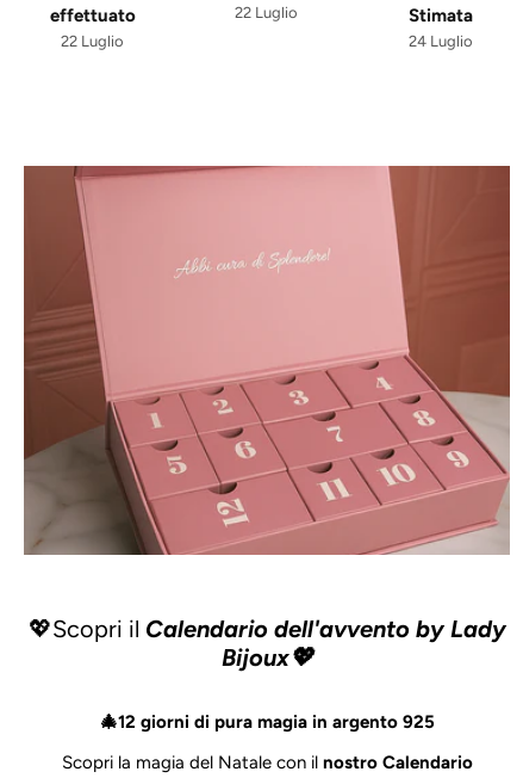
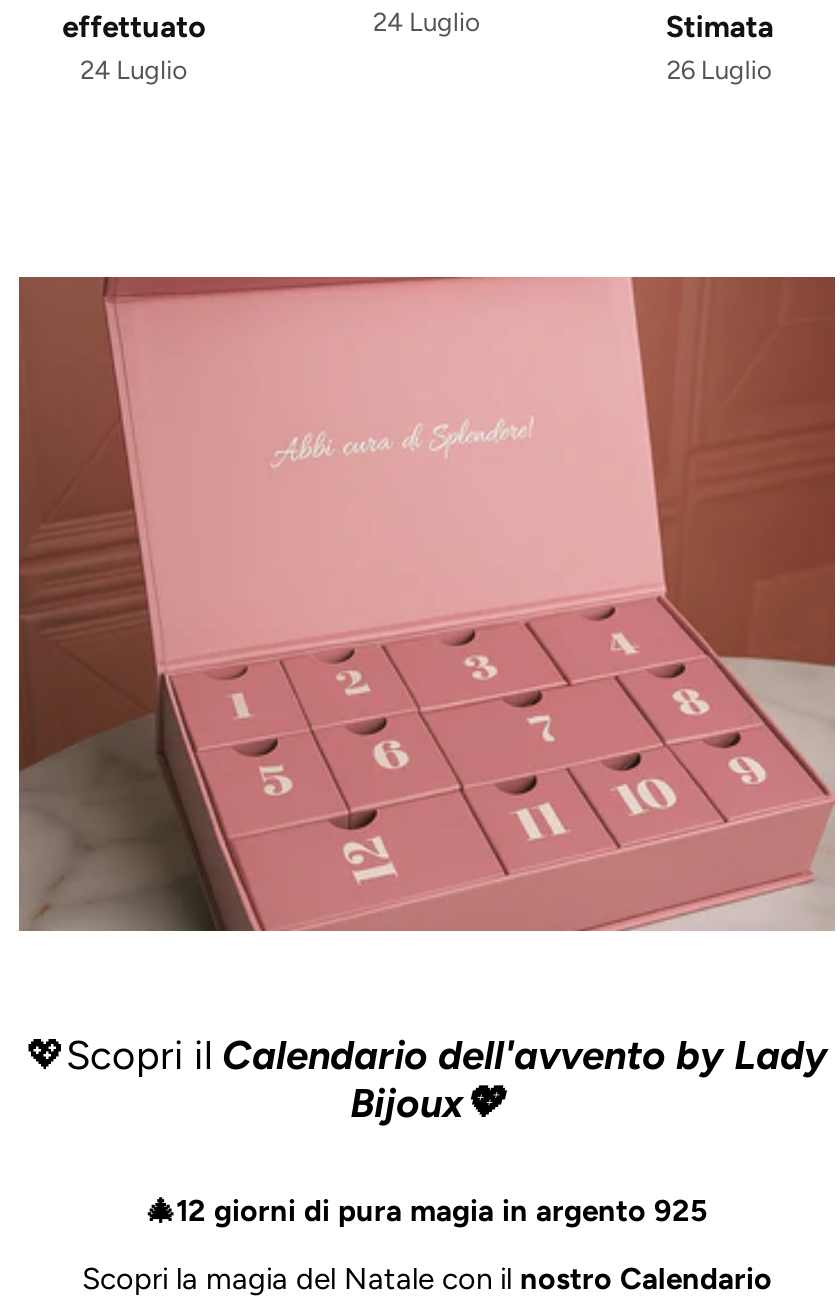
[235,4,298,22] 22 Luglio -> [373,7,481,37] 24 Luglio
[61,33,124,51] 22 Luglio -> [80,55,188,85] 24 Luglio
[409,33,473,51] 24 Luglio -> [667,55,773,85] 26 Luglio

